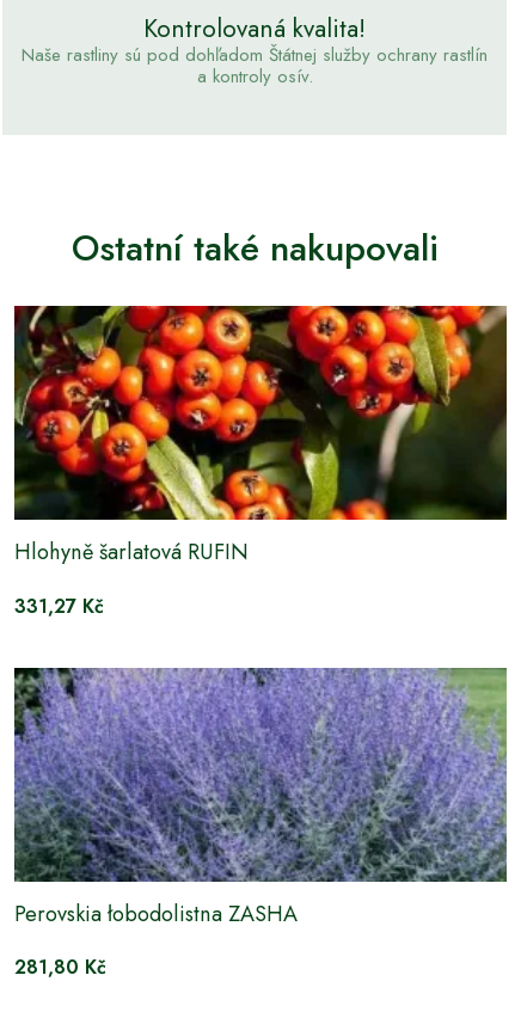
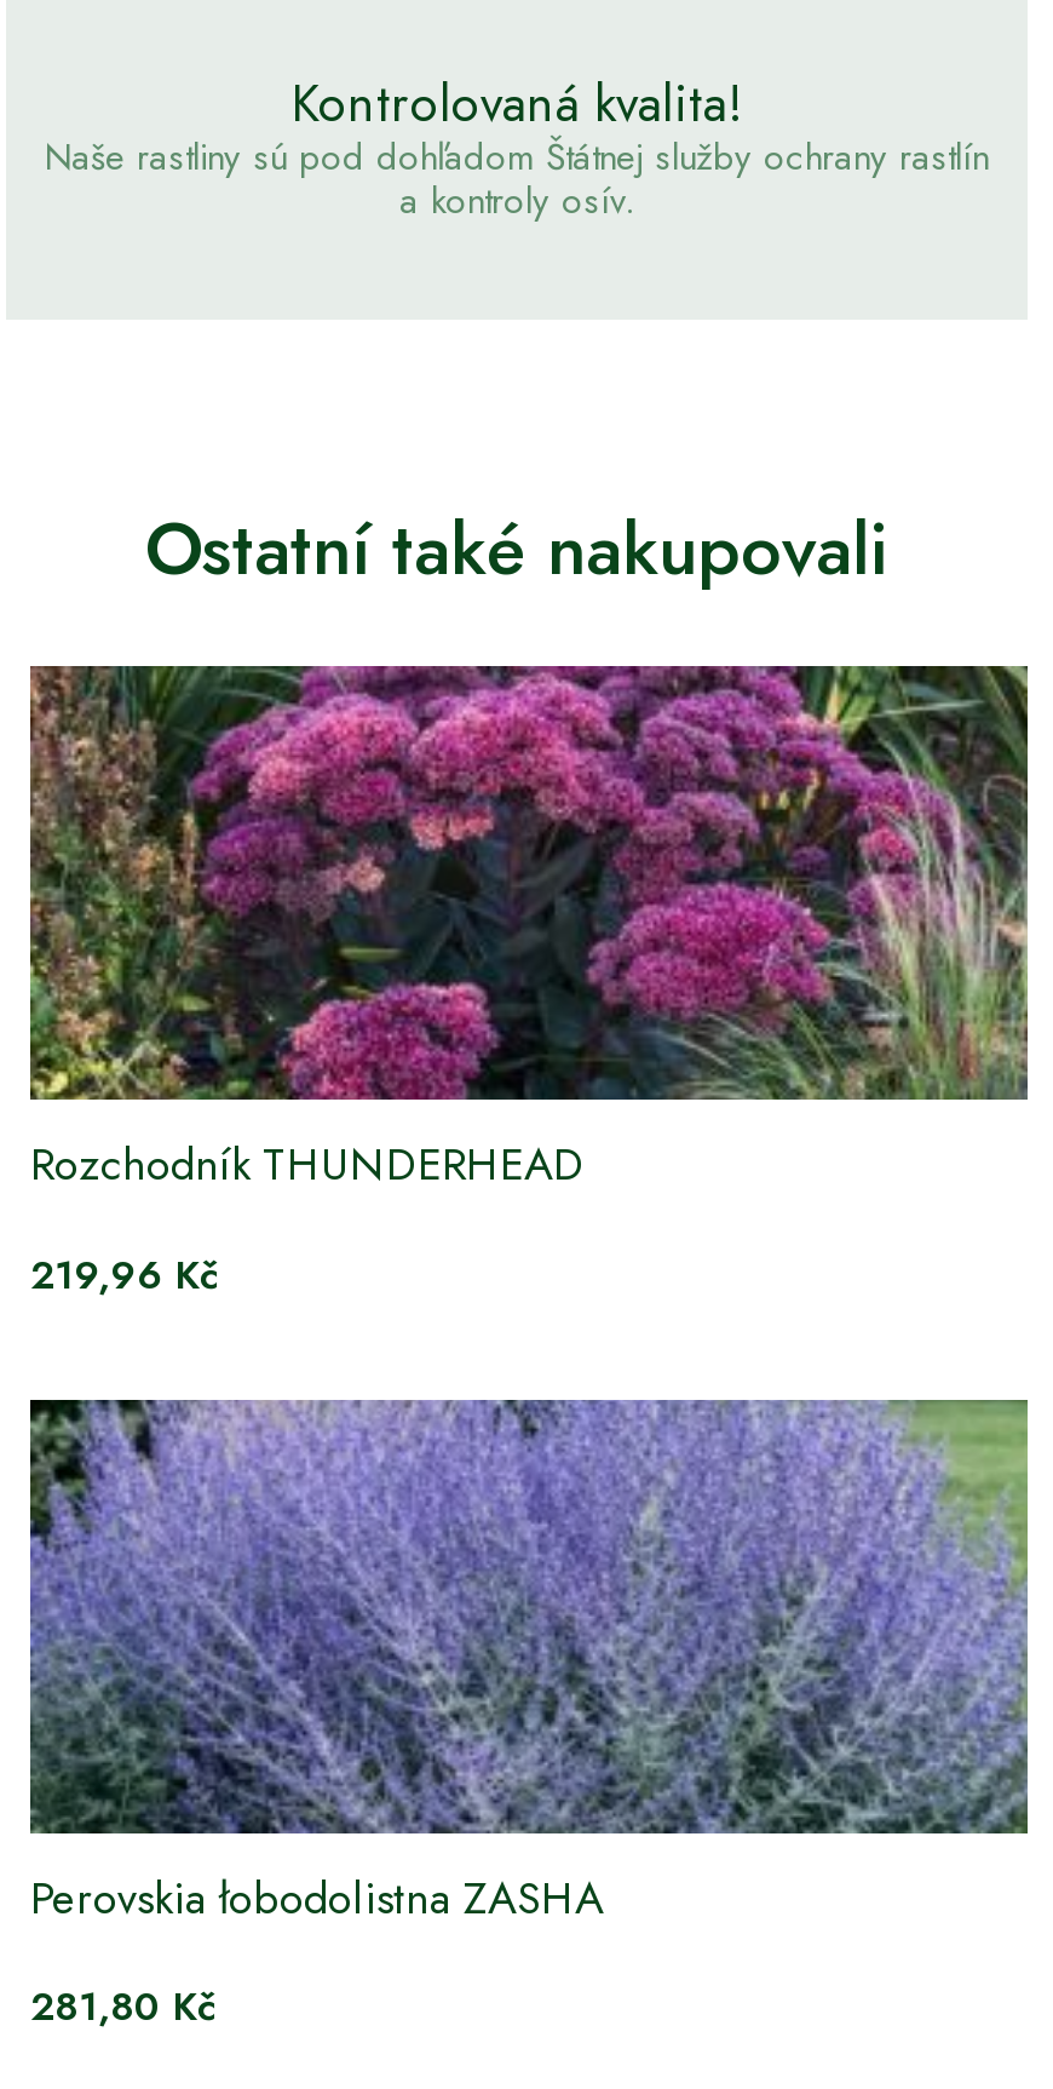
[13,305,508,568] [image] | Hlohyně šarlatová RUFIN -> [28,664,1030,1198] [image] | Rozchodník THUNDERHEAD
[14,592,104,620] 331,27 Kč -> [30,1247,219,1303] 219,96 Kč

